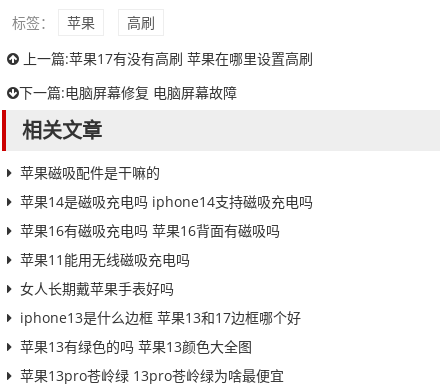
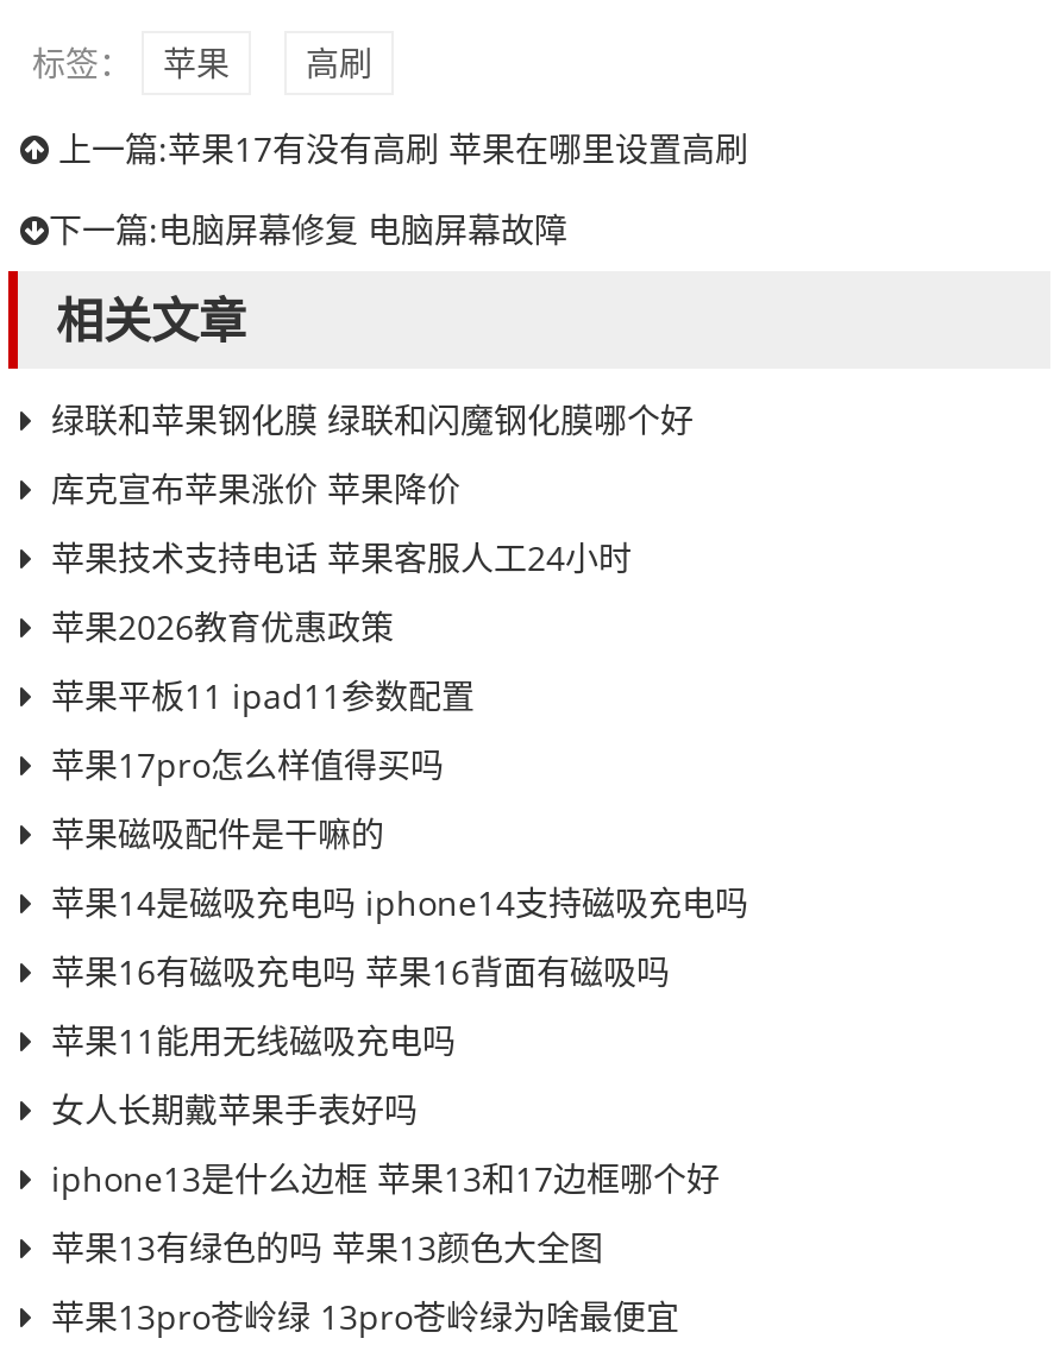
none -> [51,397,694,787] 绿联和苹果钢化膜 绿联和闪魔钢化膜哪个好 | 库克宣布苹果涨价 苹果降价 | 苹果技术支持电话 苹果客服人工24小时 | 苹果2026教育优惠政策 | 苹果平板11 ipad11参数配置 | 苹果17pro怎么样值得买吗

